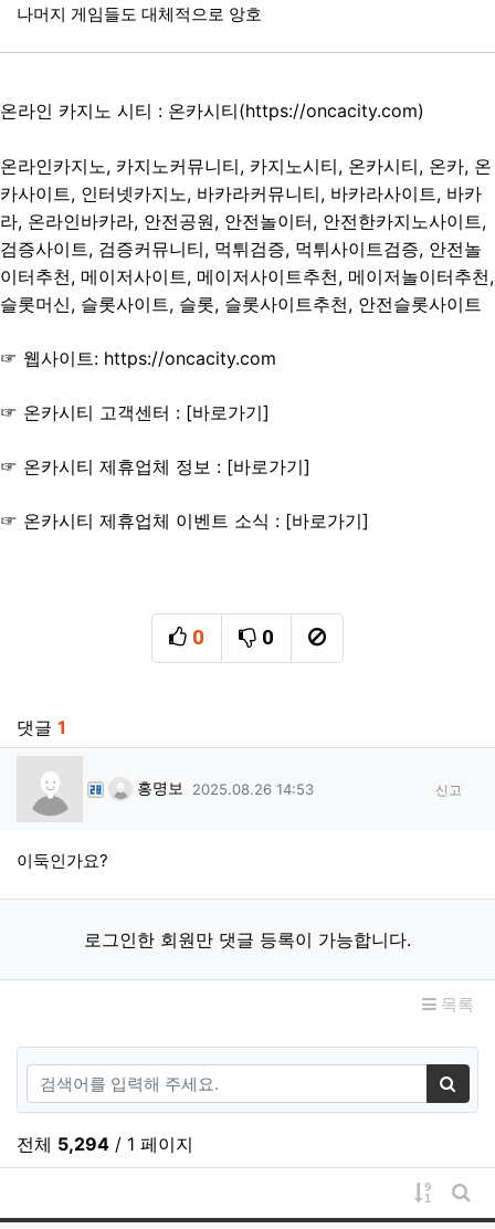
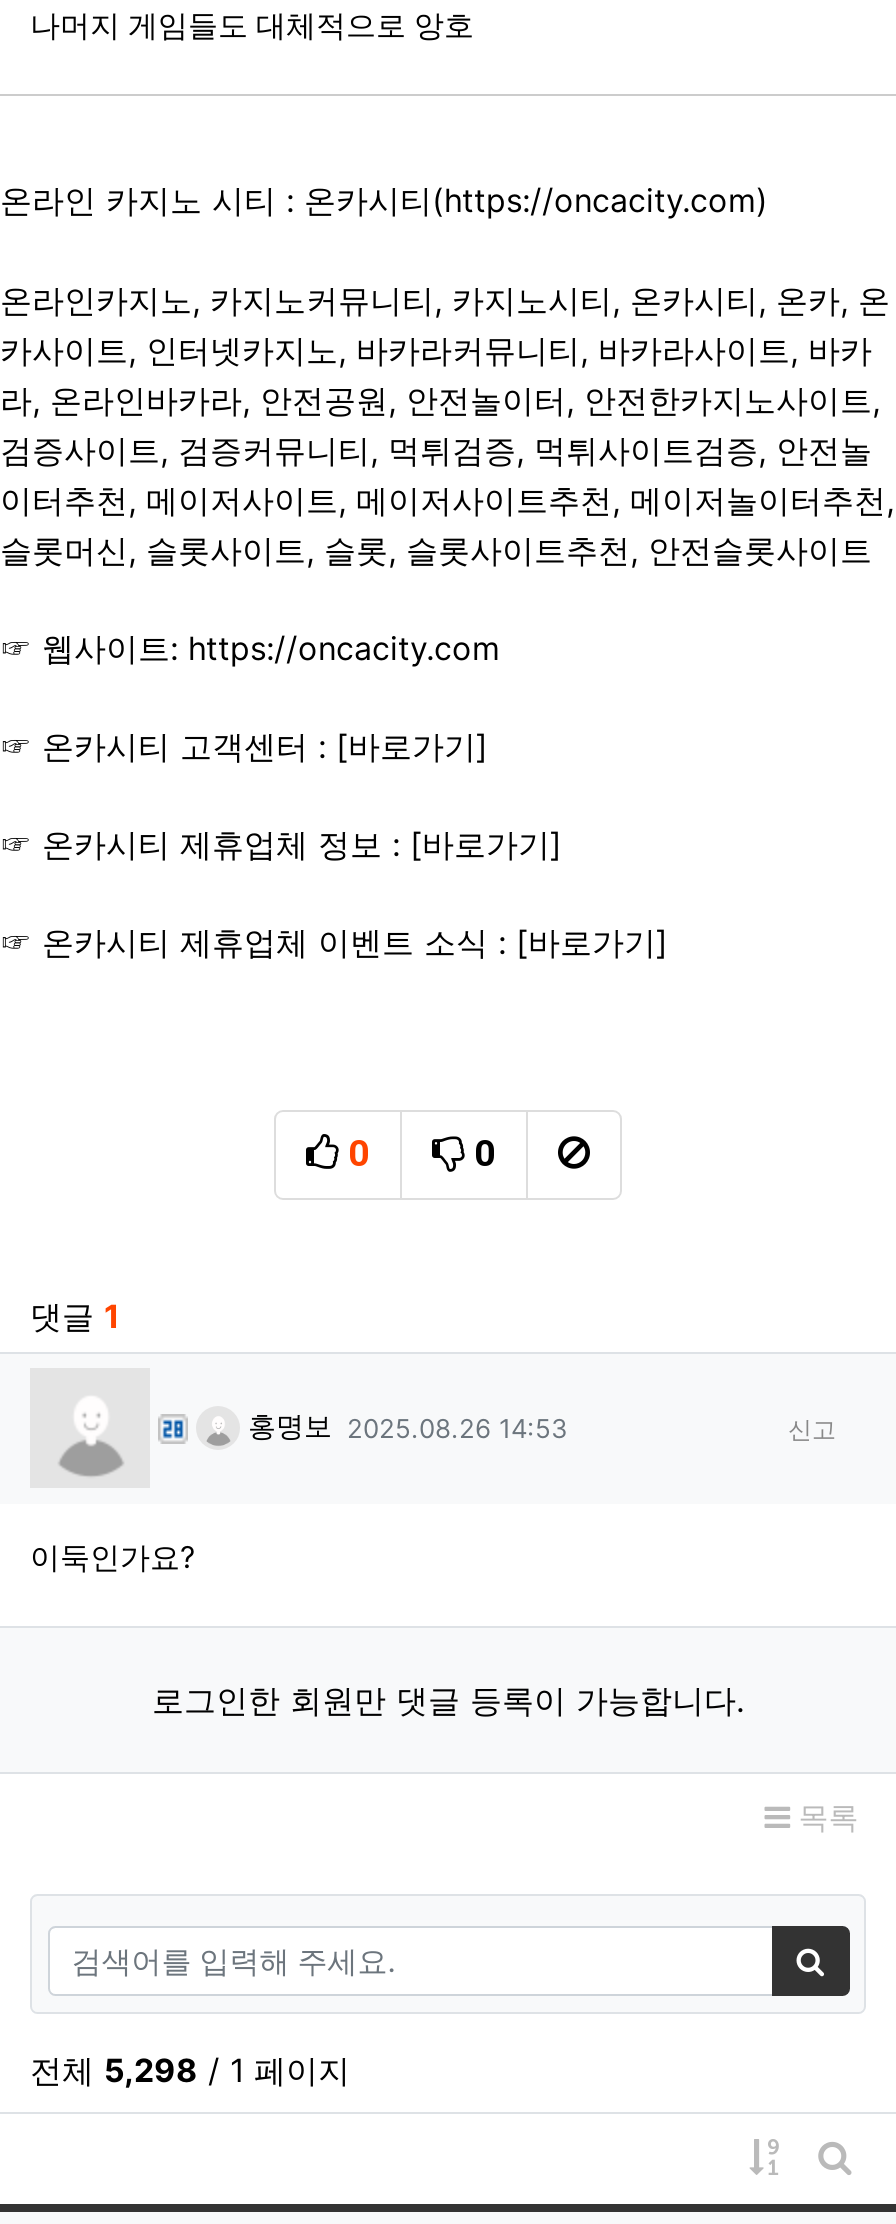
[17,1133,193,1155] 전체 5,294 / 1 페이지 -> [30,2050,350,2090] 전체 5,298 / 1 페이지

